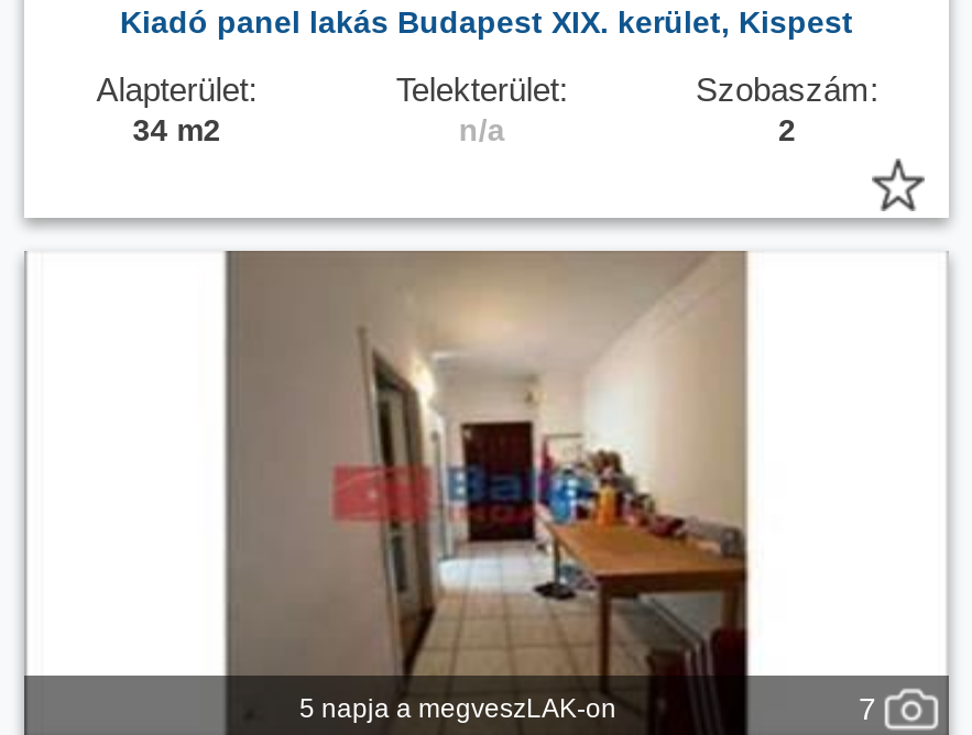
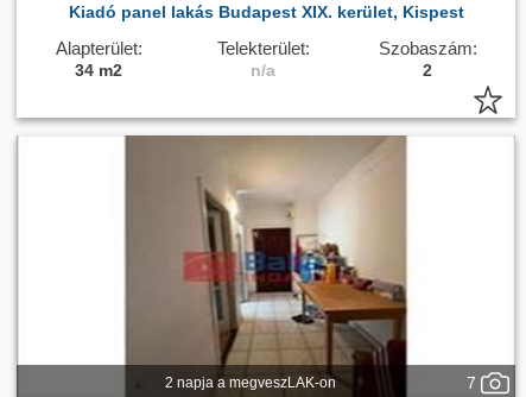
[299,694,616,724] 5 napja a megveszLAK-on -> [165,375,336,391] 2 napja a megveszLAK-on

